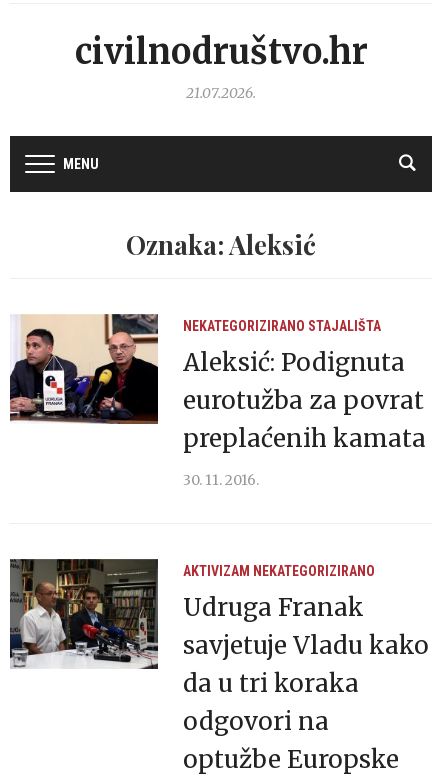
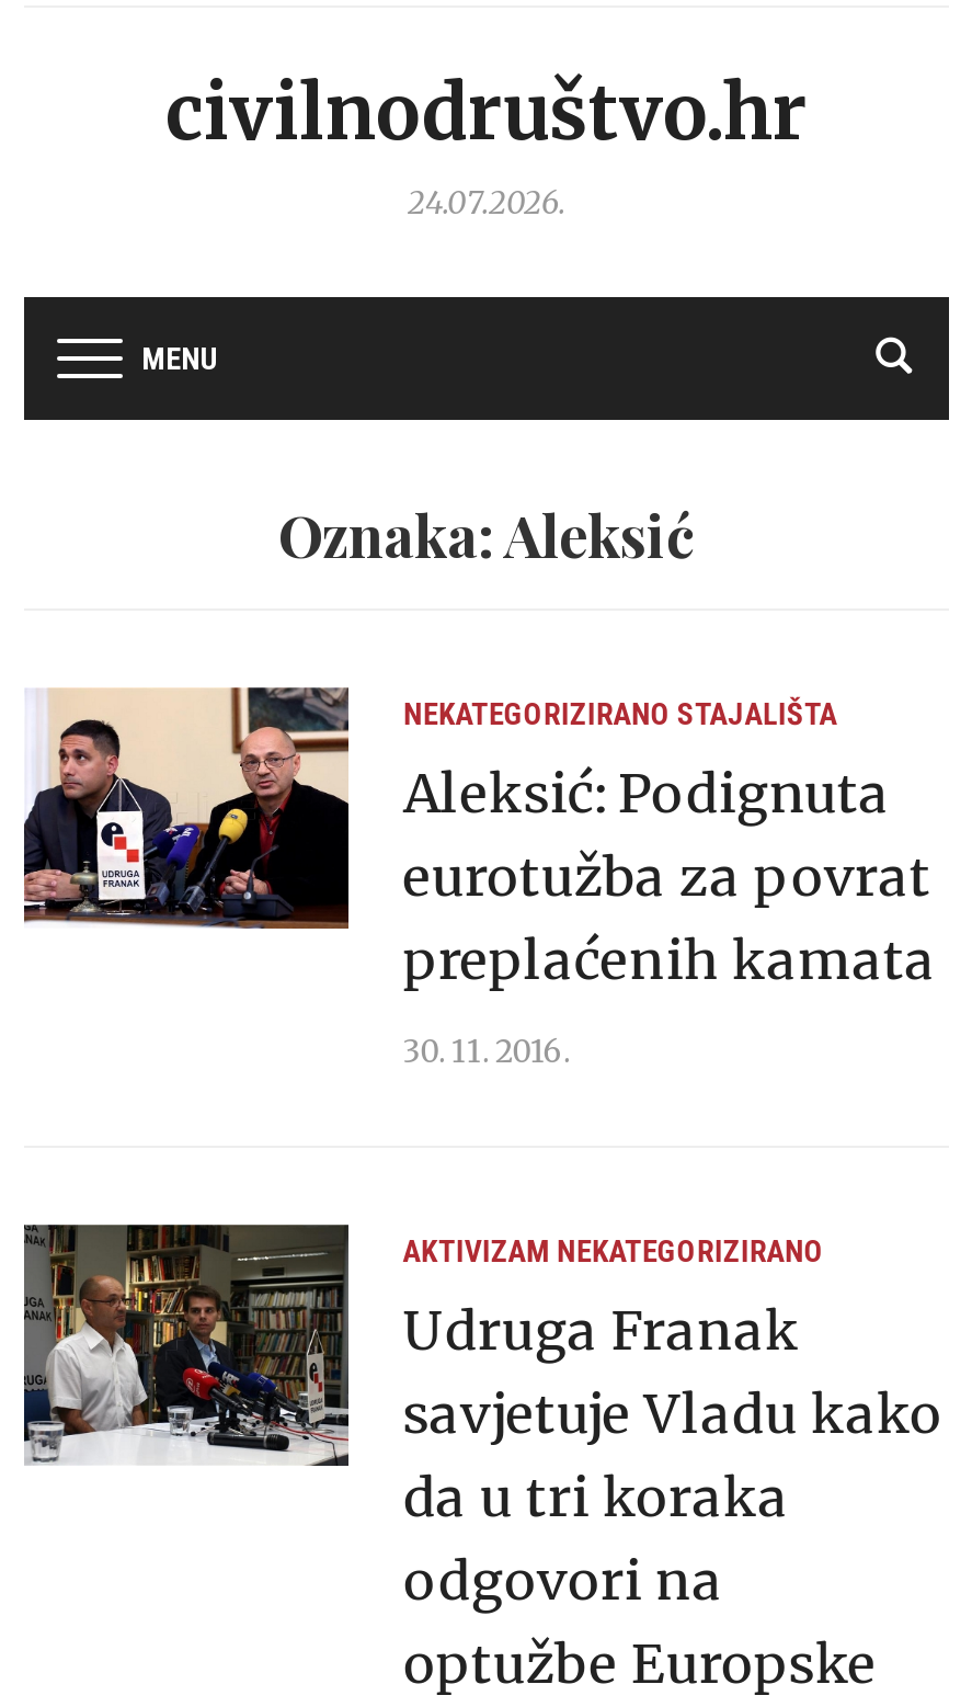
[186,84,256,102] 21.07.2026. -> [408,183,565,223] 24.07.2026.

